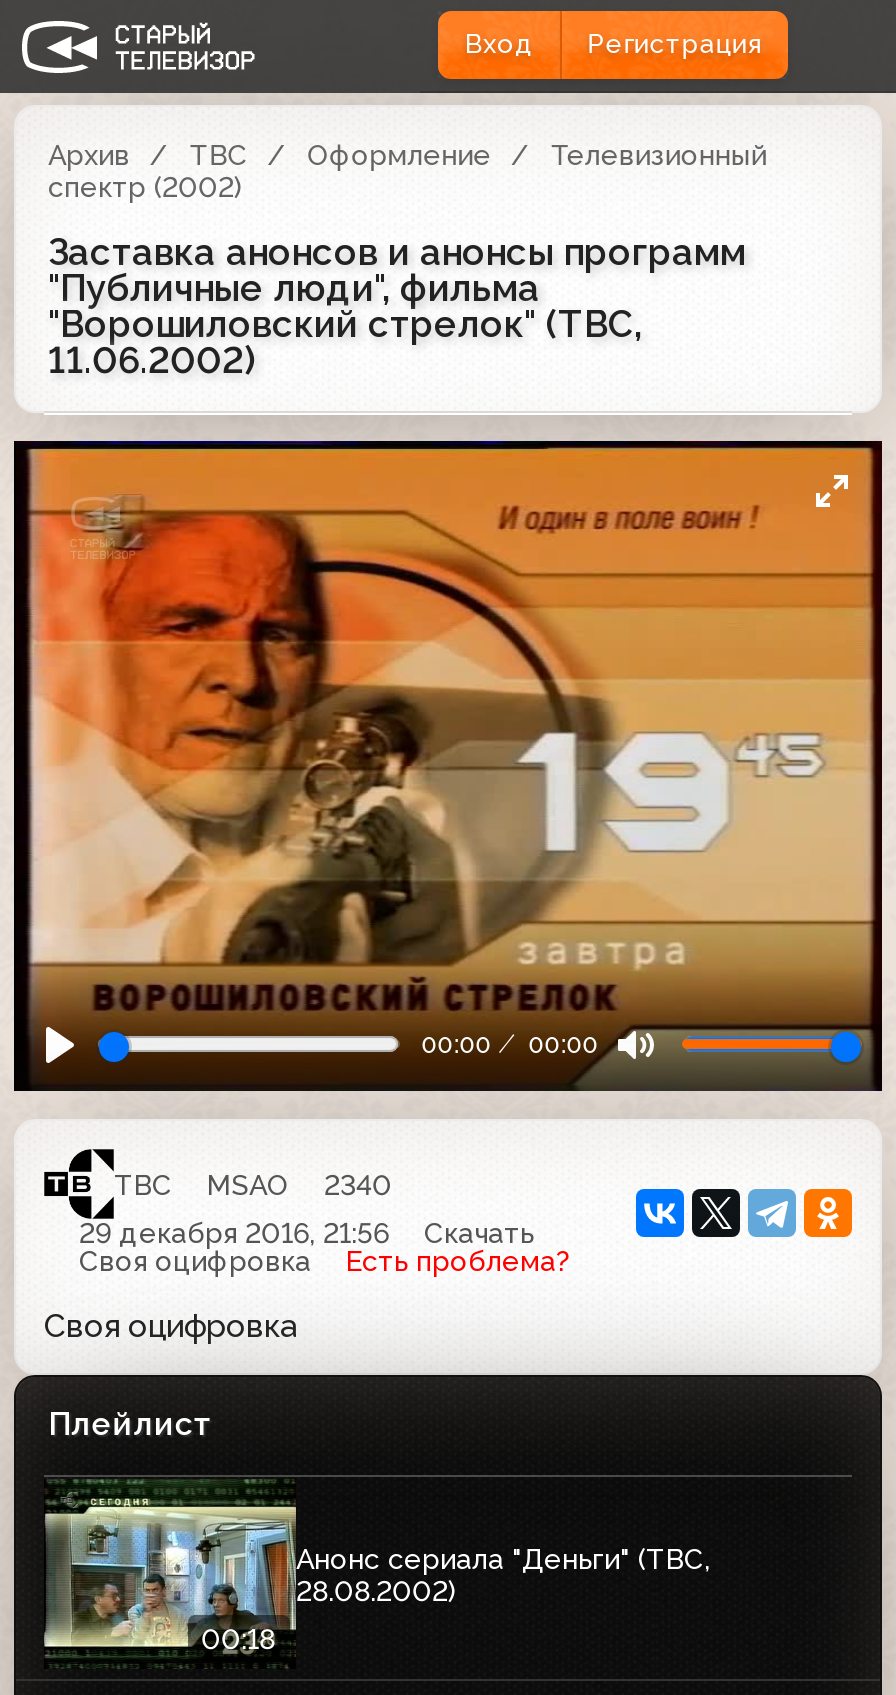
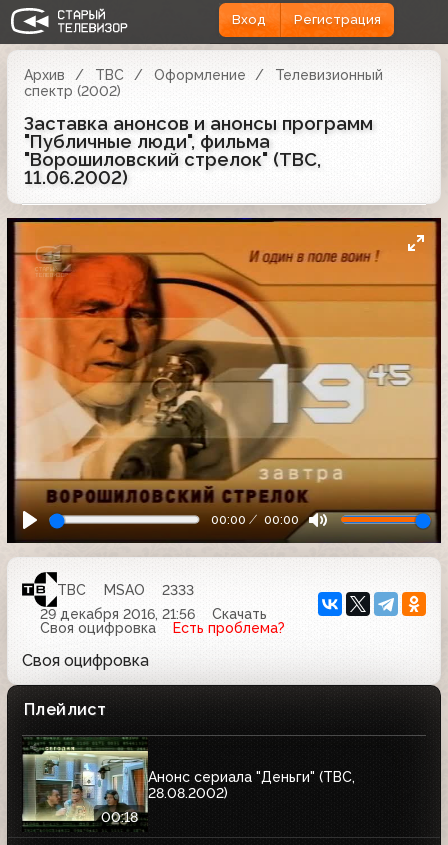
[114,1168,392,1200] ТВС MSAO 2340 -> [57,581,194,597] ТВС MSAO 2333

